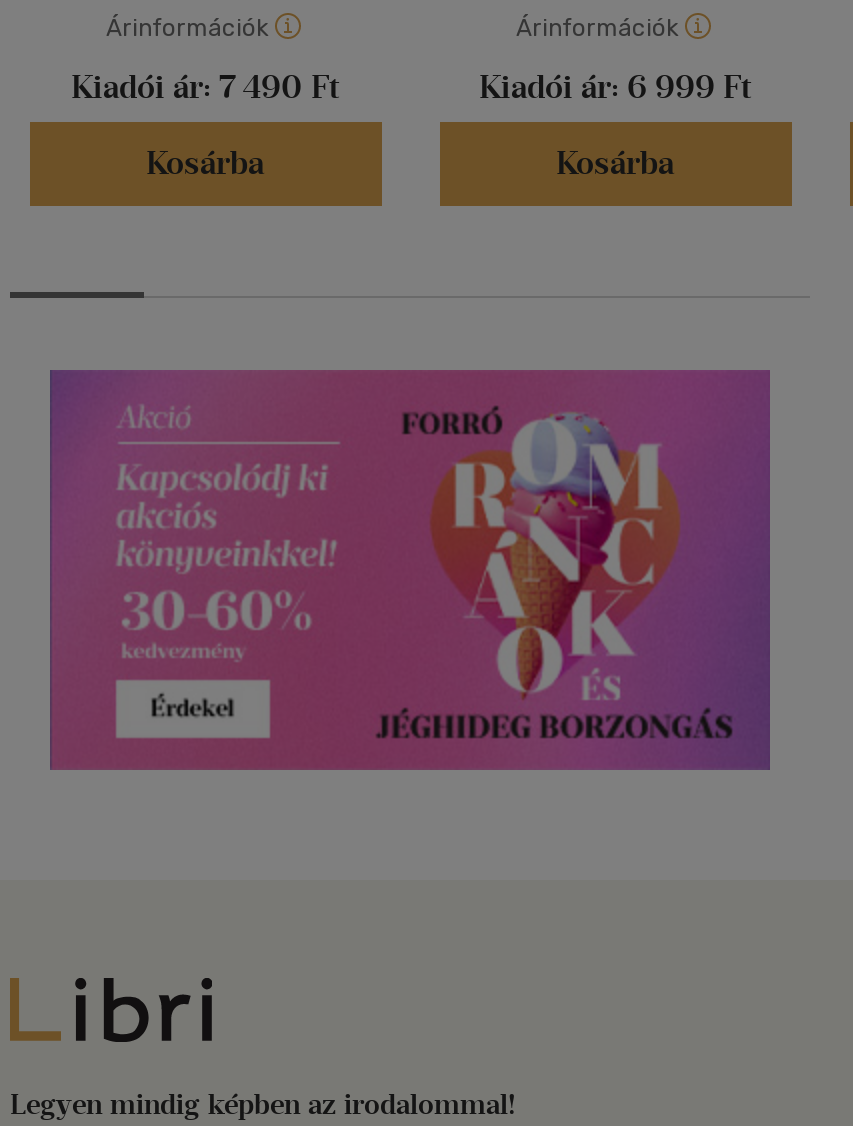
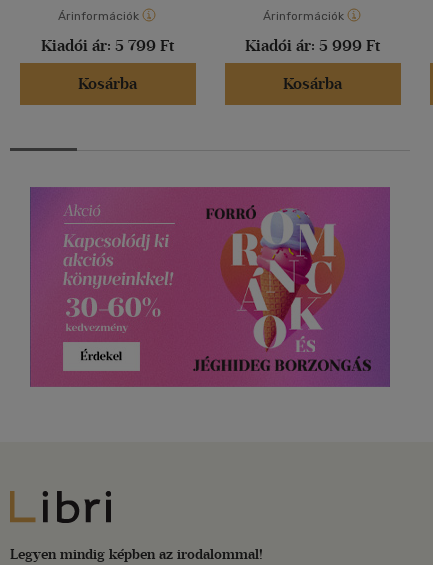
[71,68,339,106] Kiadói ár: 7 490 Ft -> [41,36,174,55] Kiadói ár: 5 799 Ft
[479,68,751,106] Kiadói ár: 6 999 Ft -> [245,36,380,55] Kiadói ár: 5 999 Ft

